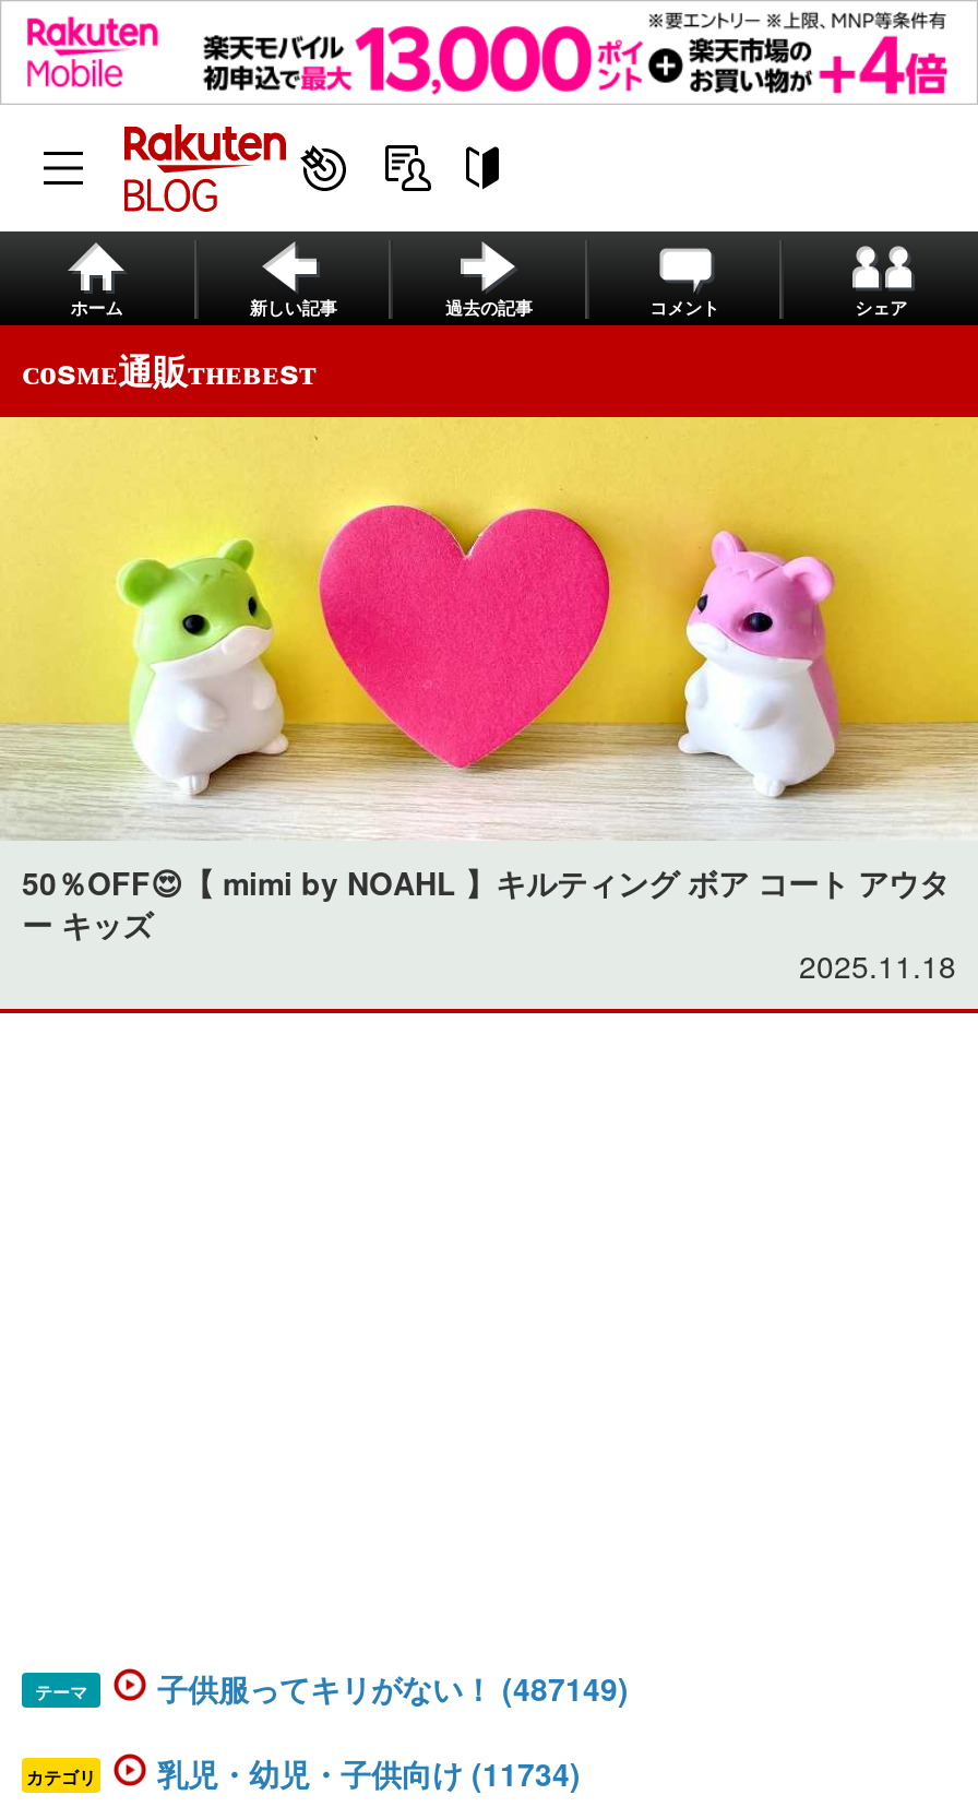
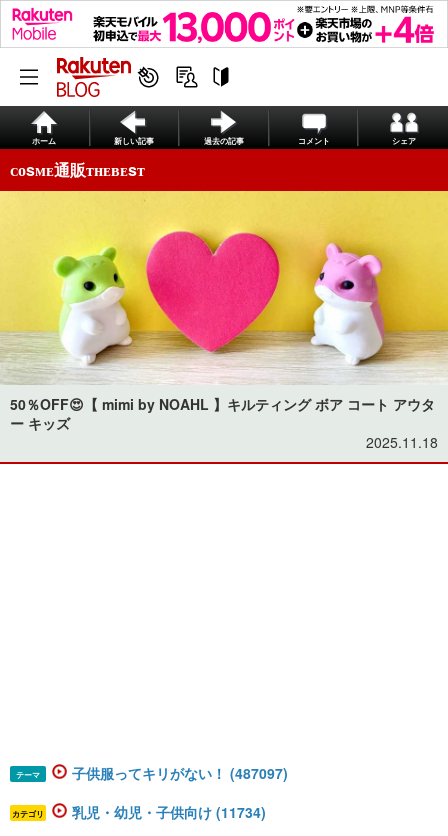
[157,1665,629,1709] 子供服ってキリがない！ (487149) -> [72,763,288,783] 子供服ってキリがない！ (487097)

